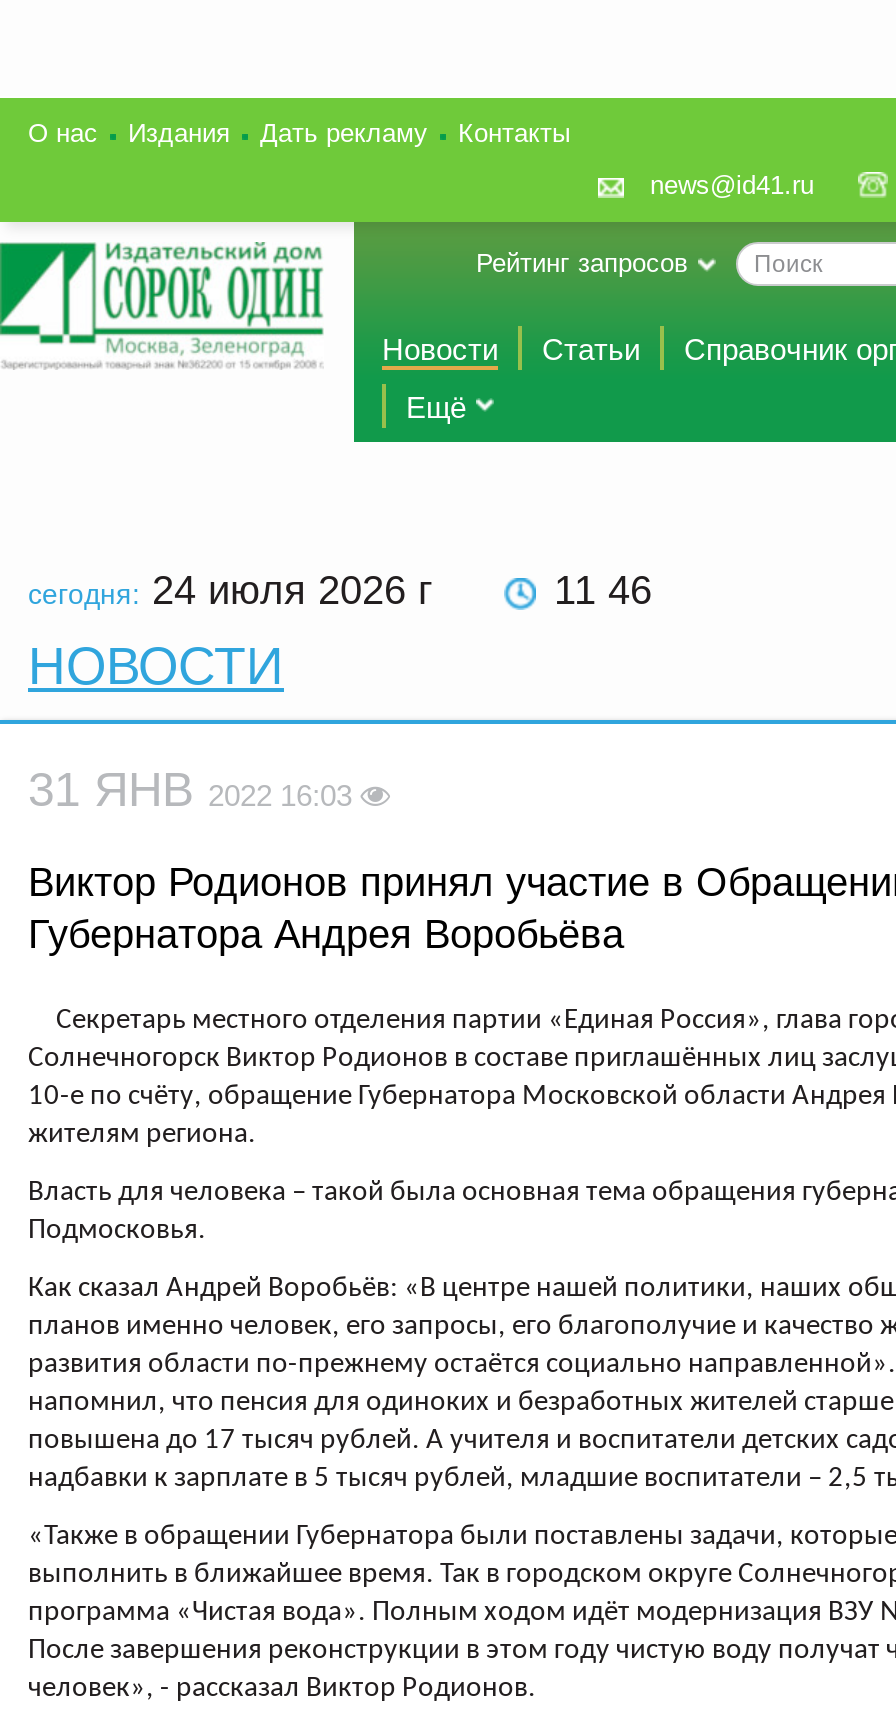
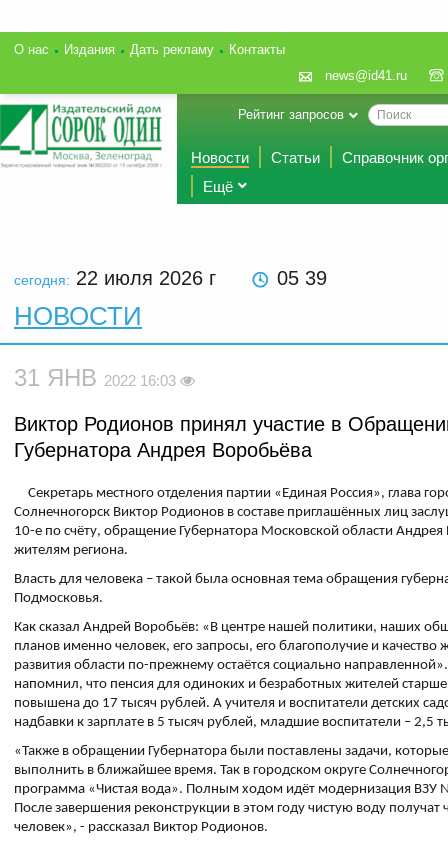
[28,568,652,612] сегодня: 24 июля 2026 г | 11:46 -> [14,267,327,289] сегодня: 22 июля 2026 г | 05 39

